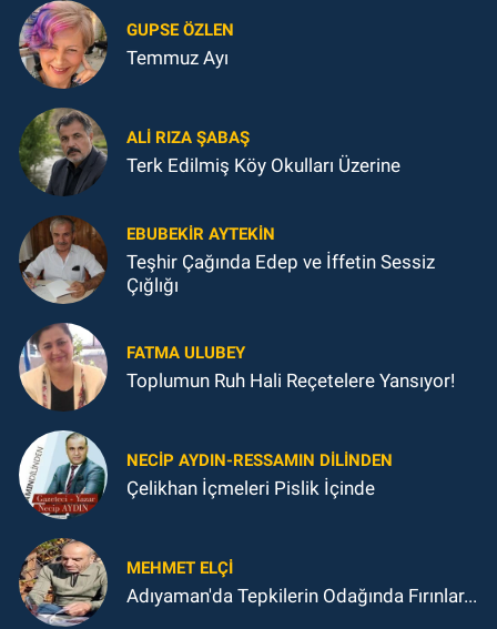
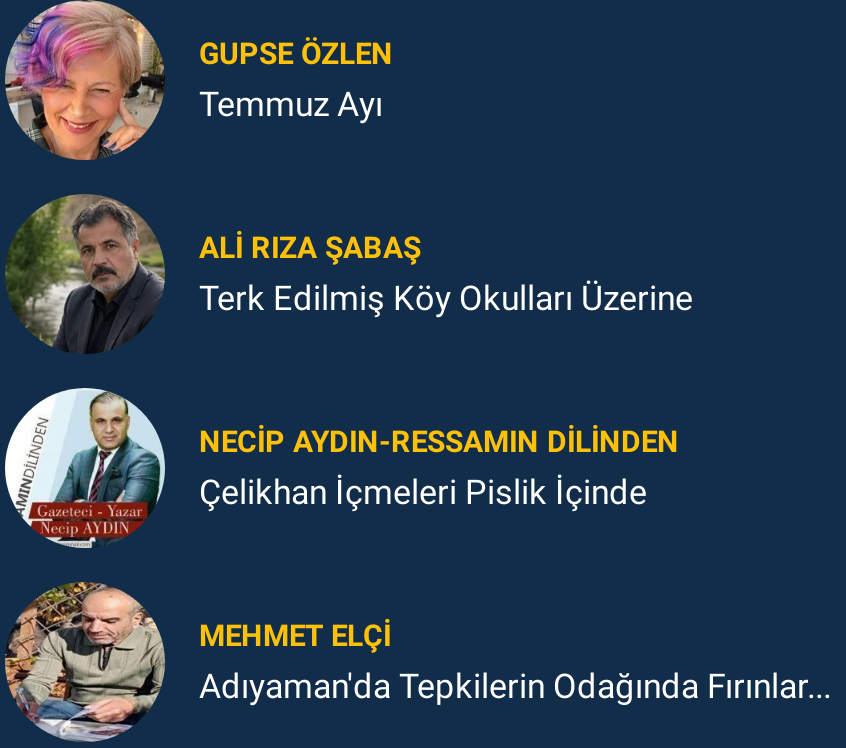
[19,215,455,392] [image] | EBUBEKIR AYTEKIN | Teşhir Çağında Edep ve İffetin Sessiz | Çığlığı | FATMA ULUBEY | Toplumun Ruh Hali Reçetelere Yansıyor! -> none
[19,323,106,409] [image] -> none

